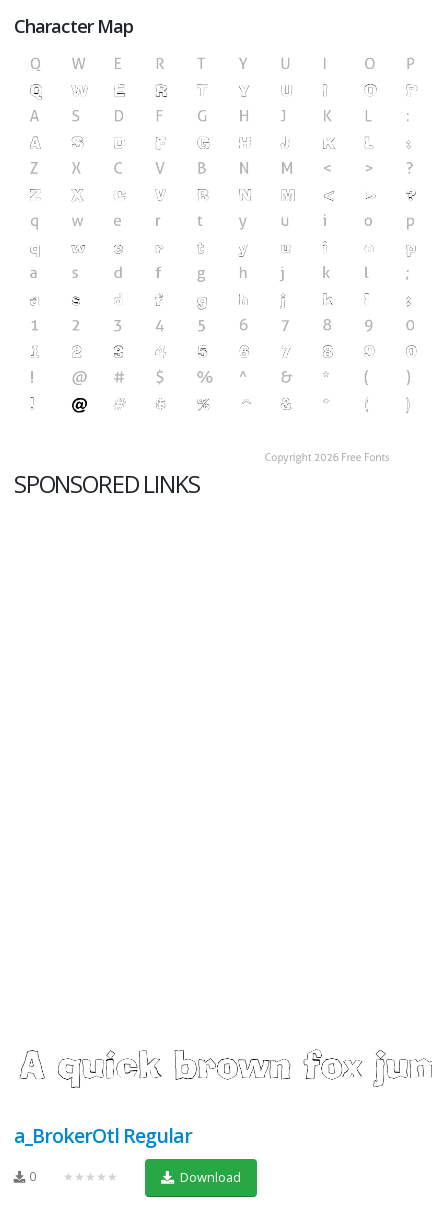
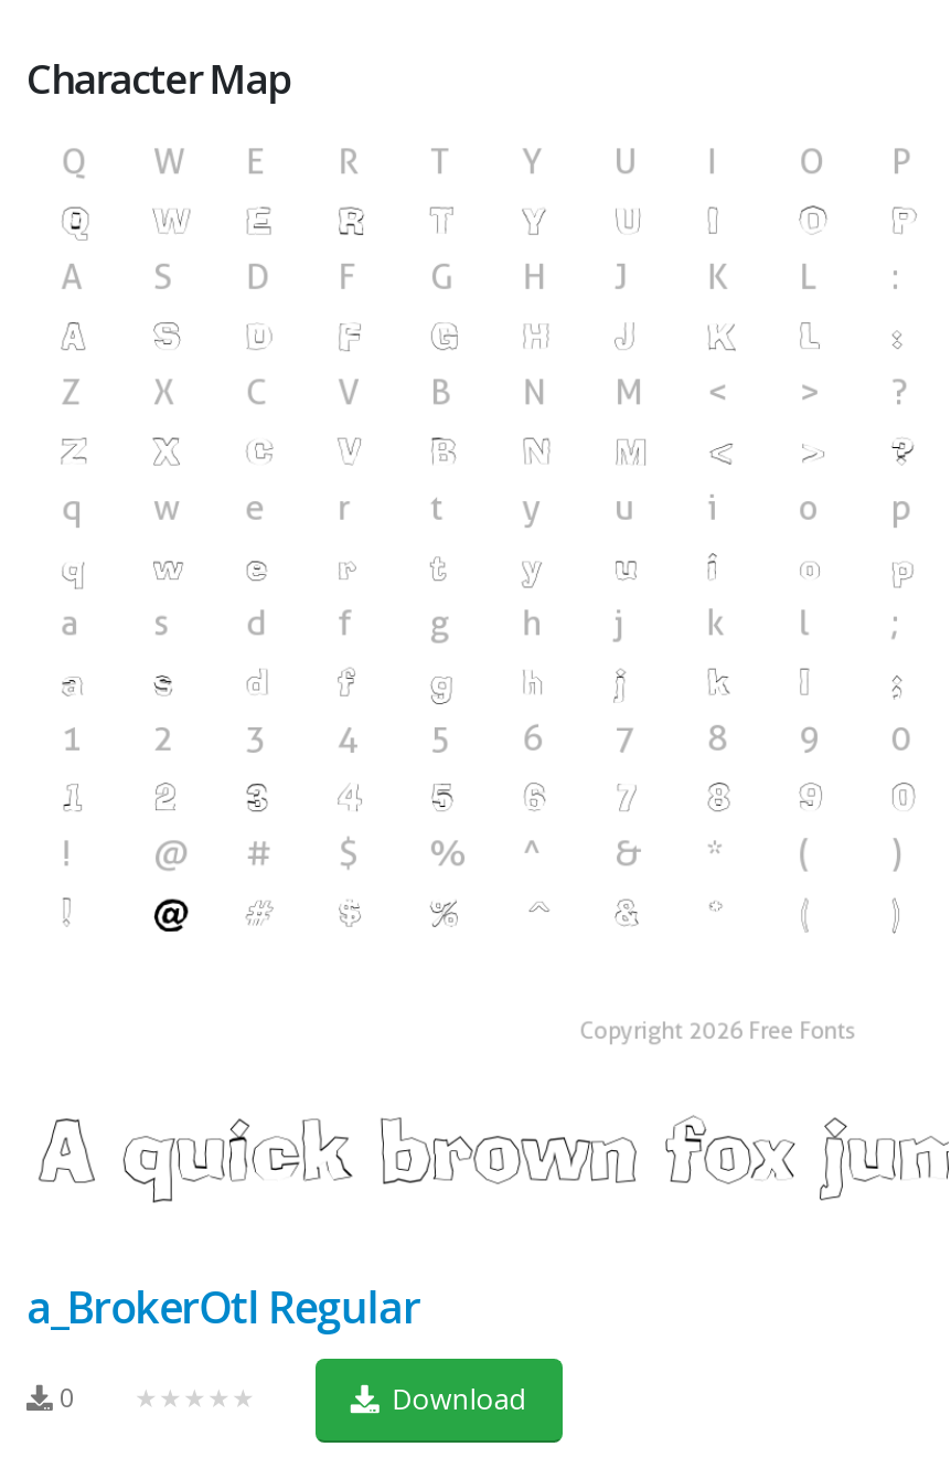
[14,468,199,500] SPONSORED LINKS -> none

